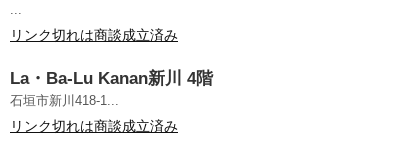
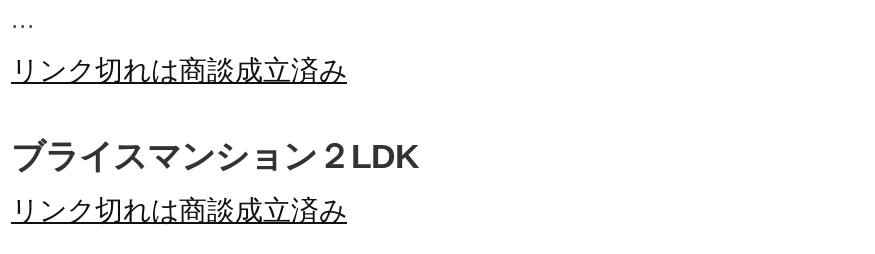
[10,69,213,108] La・Ba-Lu Kanan新川 4階 | 石垣市新川418-1... -> [11,139,453,177] ブライスマンション２LDK

